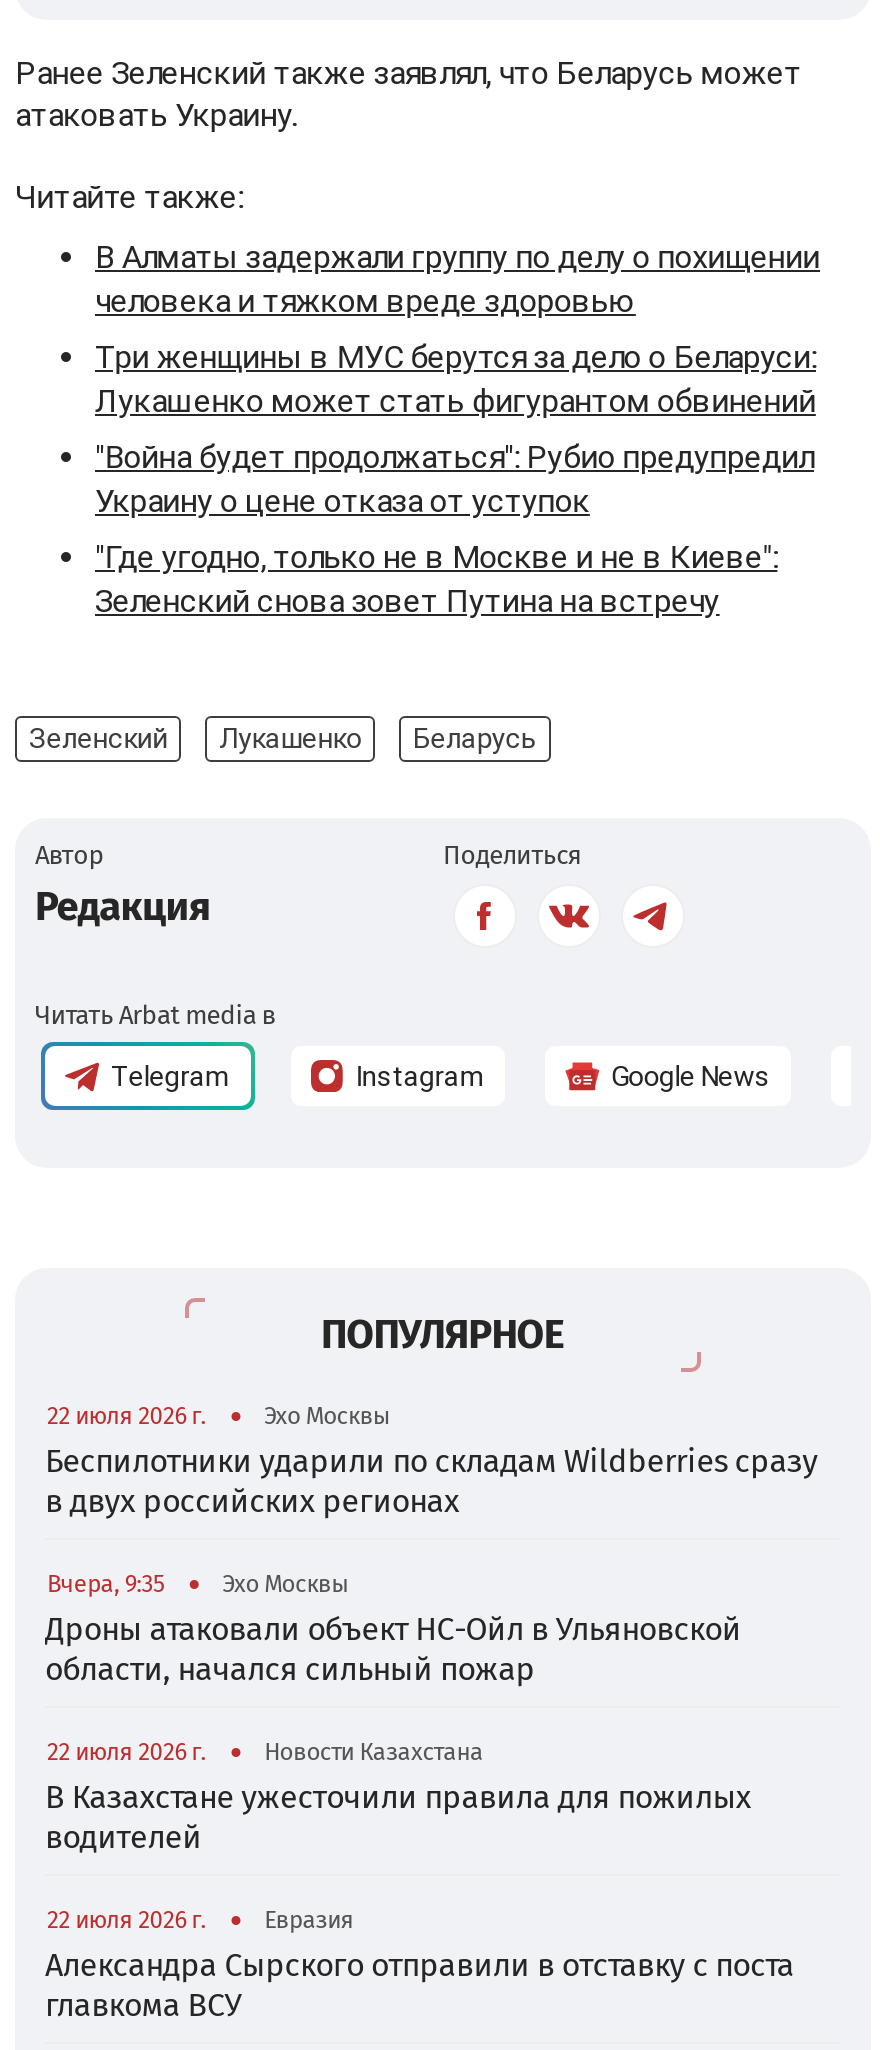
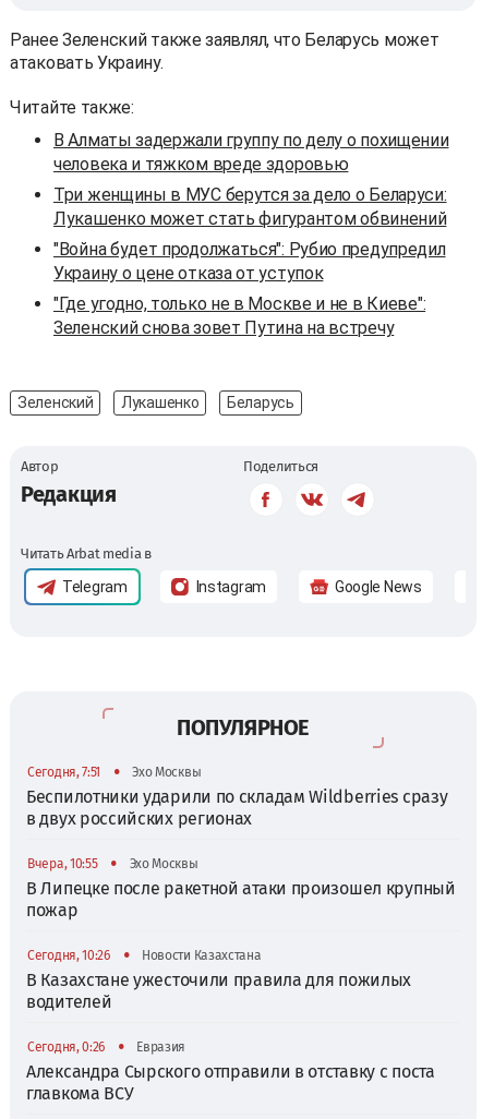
[47,1403,206,1431] 22 июля 2026 г. -> [27,765,100,780] Сегодня, 7:51
[47,1571,164,1599] Вчера, 9:35 -> [27,856,97,872] Вчера, 10:55
[45,1611,741,1689] Дроны атаковали объект НС-Ойл в Ульяновской | области, начался сильный пожар -> [26,878,455,921] В Липецке после ракетной атаки произошел крупный | пожар
[47,1739,206,1767] 22 июля 2026 г. -> [27,948,110,963] Сегодня, 10:26
[47,1907,206,1935] 22 июля 2026 г. -> [27,1040,105,1055] Сегодня, 0:26

